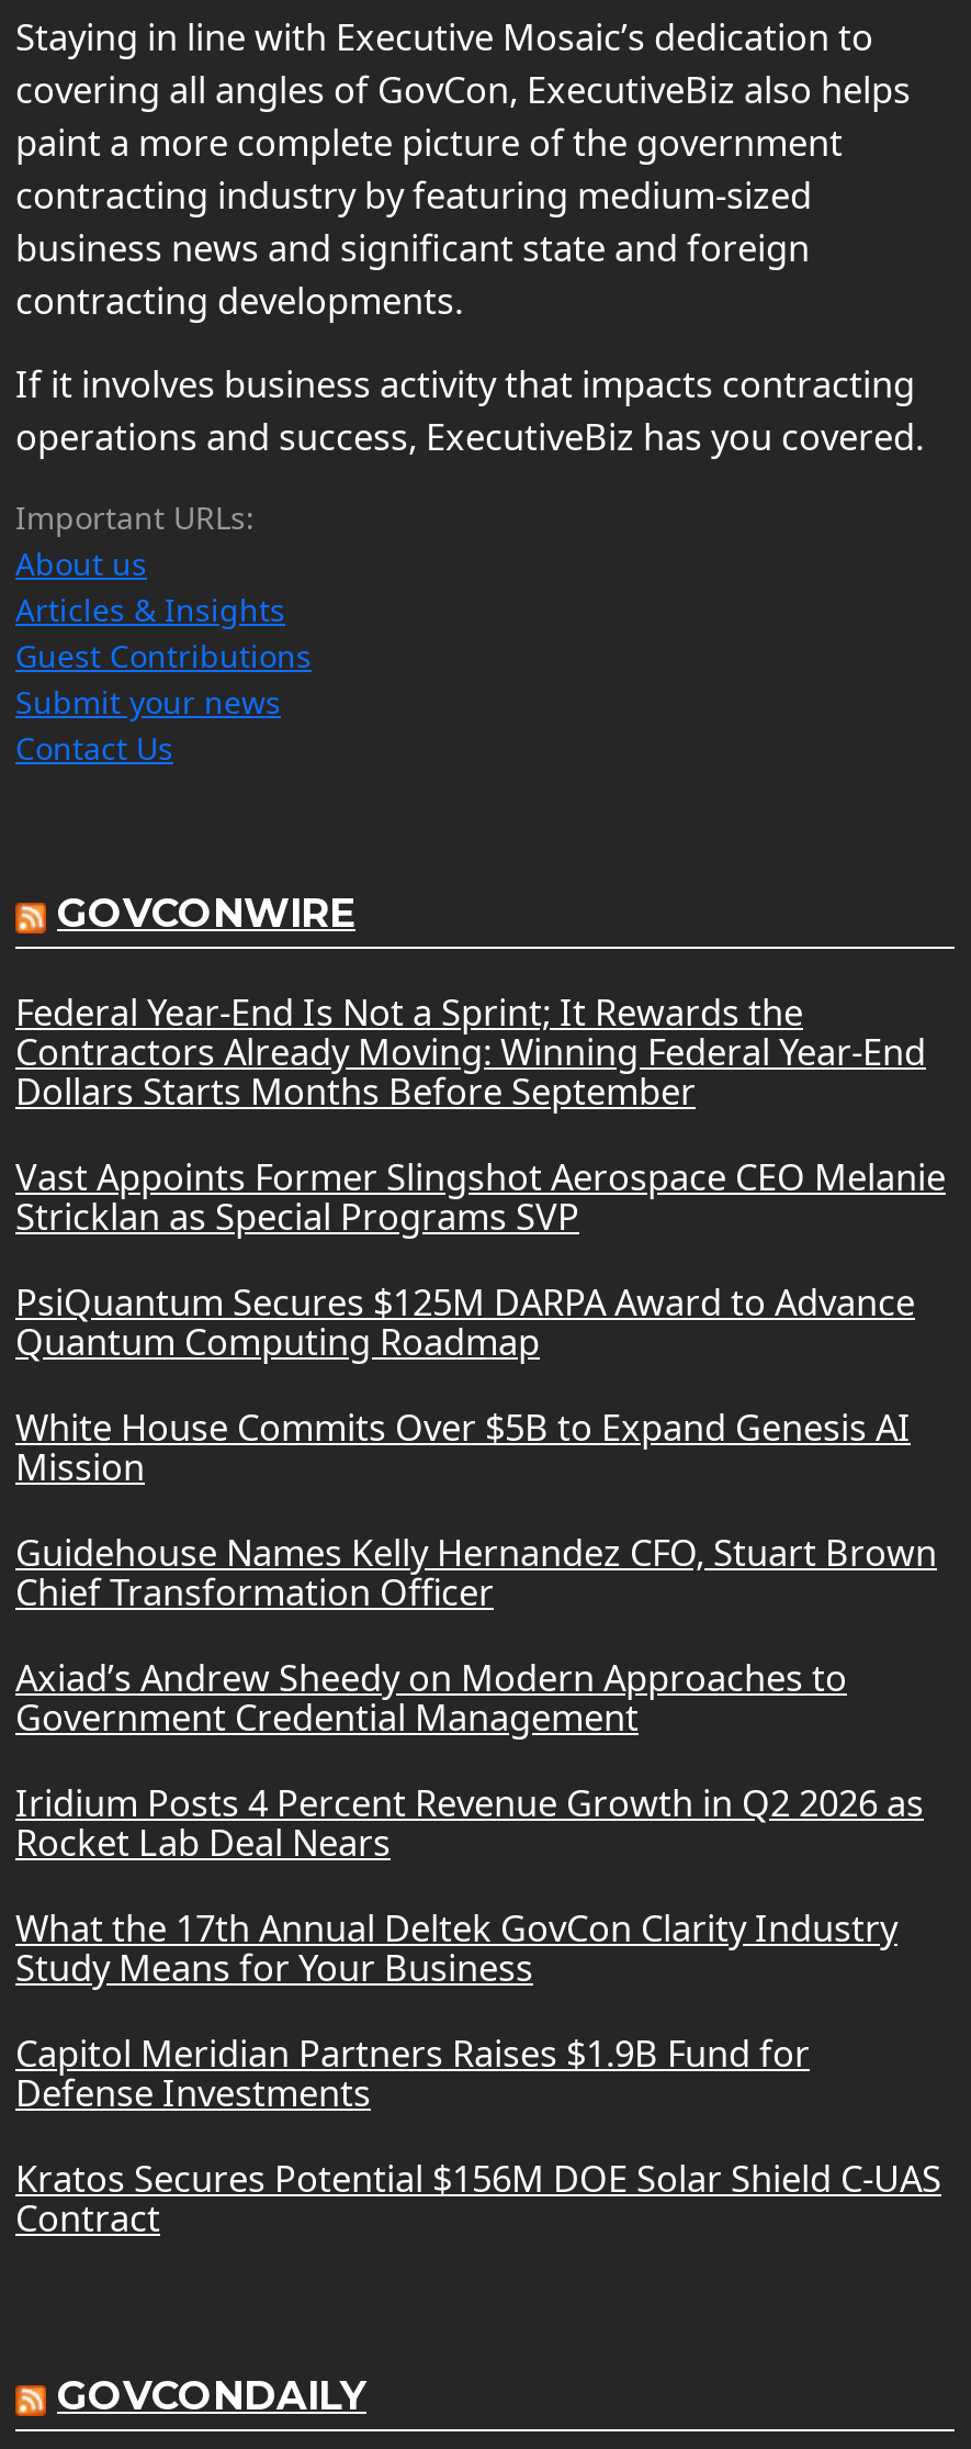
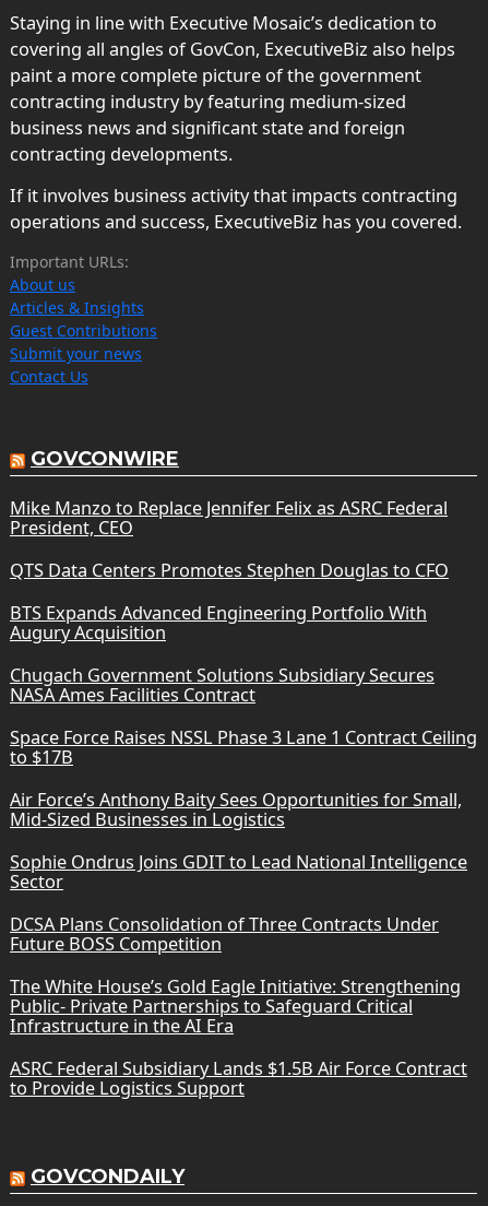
[15,989,926,1117] Federal Year-End Is Not a Sprint; It Rewards the | Contractors Already Moving: Winning Federal Year-End | Dollars Starts Months Before September -> [10,496,448,540] Mike Manzo to Replace Jennifer Felix as ASRC Federal | President, CEO
[15,1154,946,1242] Vast Appoints Former Slingshot Aerospace CEO Melanie | Stricklan as Special Programs SVP -> [10,559,449,583] QTS Data Centers Promotes Stephen Douglas to CFO
[15,1279,915,1367] PsiQuantum Secures $125M DARPA Award to Advance | Quantum Computing Roadmap -> [10,601,427,645] BTS Expands Advanced Engineering Portfolio With | Augury Acquisition
[15,1404,911,1492] White House Commits Over $5B to Expand Genesis AI | Mission -> [10,664,435,707] Chugach Government Solutions Subsidiary Secures | NASA Ames Facilities Contract
[15,1530,937,1617] Guidehouse Names Kelly Hernandez CFO, Stuart Brown | Chief Transformation Officer -> [10,726,477,769] Space Force Raises NSSL Phase 3 Lane 1 Contract Ceiling | to $17B
[15,1655,847,1743] Axiad’s Andrew Sheedy on Modern Approaches to | Government Credential Management -> [10,788,462,832] Air Force’s Anthony Baity Sees Opportunities for Small, | Mid-Sized Businesses in Logistics
[15,1780,924,1868] Iridium Posts 4 Percent Revenue Growth in Q2 2026 as | Rocket Lab Deal Nears -> [10,850,467,894] Sophie Ondrus Joins GDIT to Lead National Intelligence | Sector
[15,1905,897,1993] What the 17th Annual Deltek GovCon Clarity Industry | Study Means for Your Business -> [10,913,439,956] DCSA Plans Consolidation of Three Contracts Under | Future BOSS Competition
[15,2030,810,2118] Capitol Meridian Partners Raises $1.9B Fund for | Defense Investments -> [10,975,461,1038] The White House’s Gold Eagle Initiative: Strengthening | Public- Private Partnerships to Safeguard Critical | Infrastructure in the AI Era
[15,2156,941,2243] Kratos Secures Potential $156M DOE Solar Shield C-UAS | Contract -> [10,1057,467,1100] ASRC Federal Subsidiary Lands $1.5B Air Force Contract | to Provide Logistics Support

